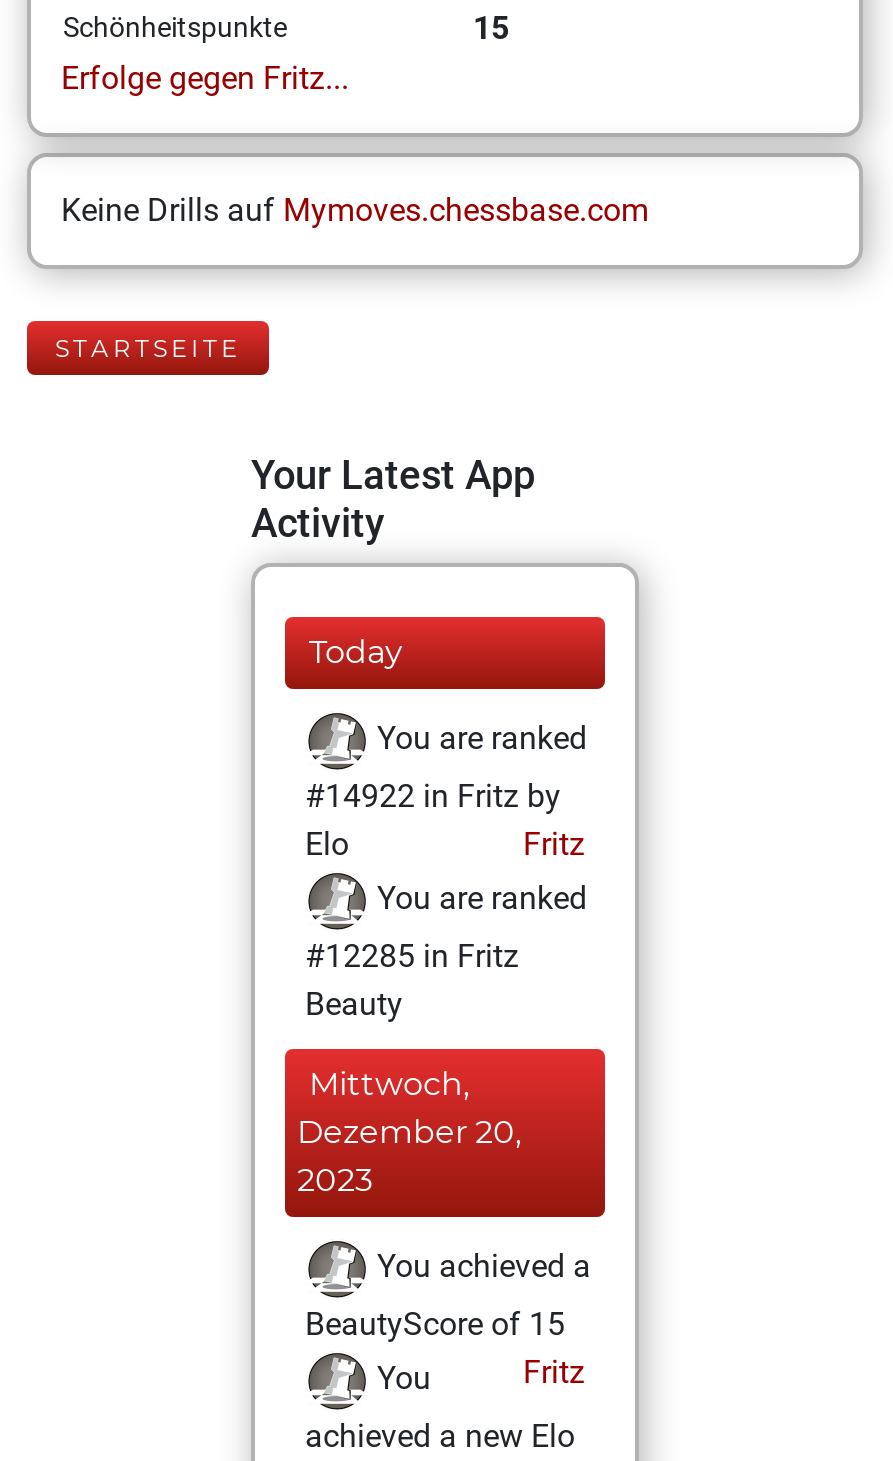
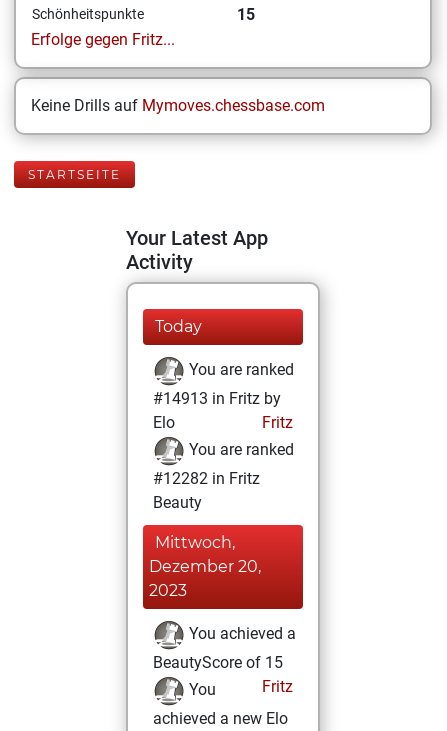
[305,777,561,815] #14922 in Fritz by -> [153,389,281,408] #14913 in Fritz by
[305,937,519,975] #12285 in Fritz -> [153,469,260,488] #12282 in Fritz

